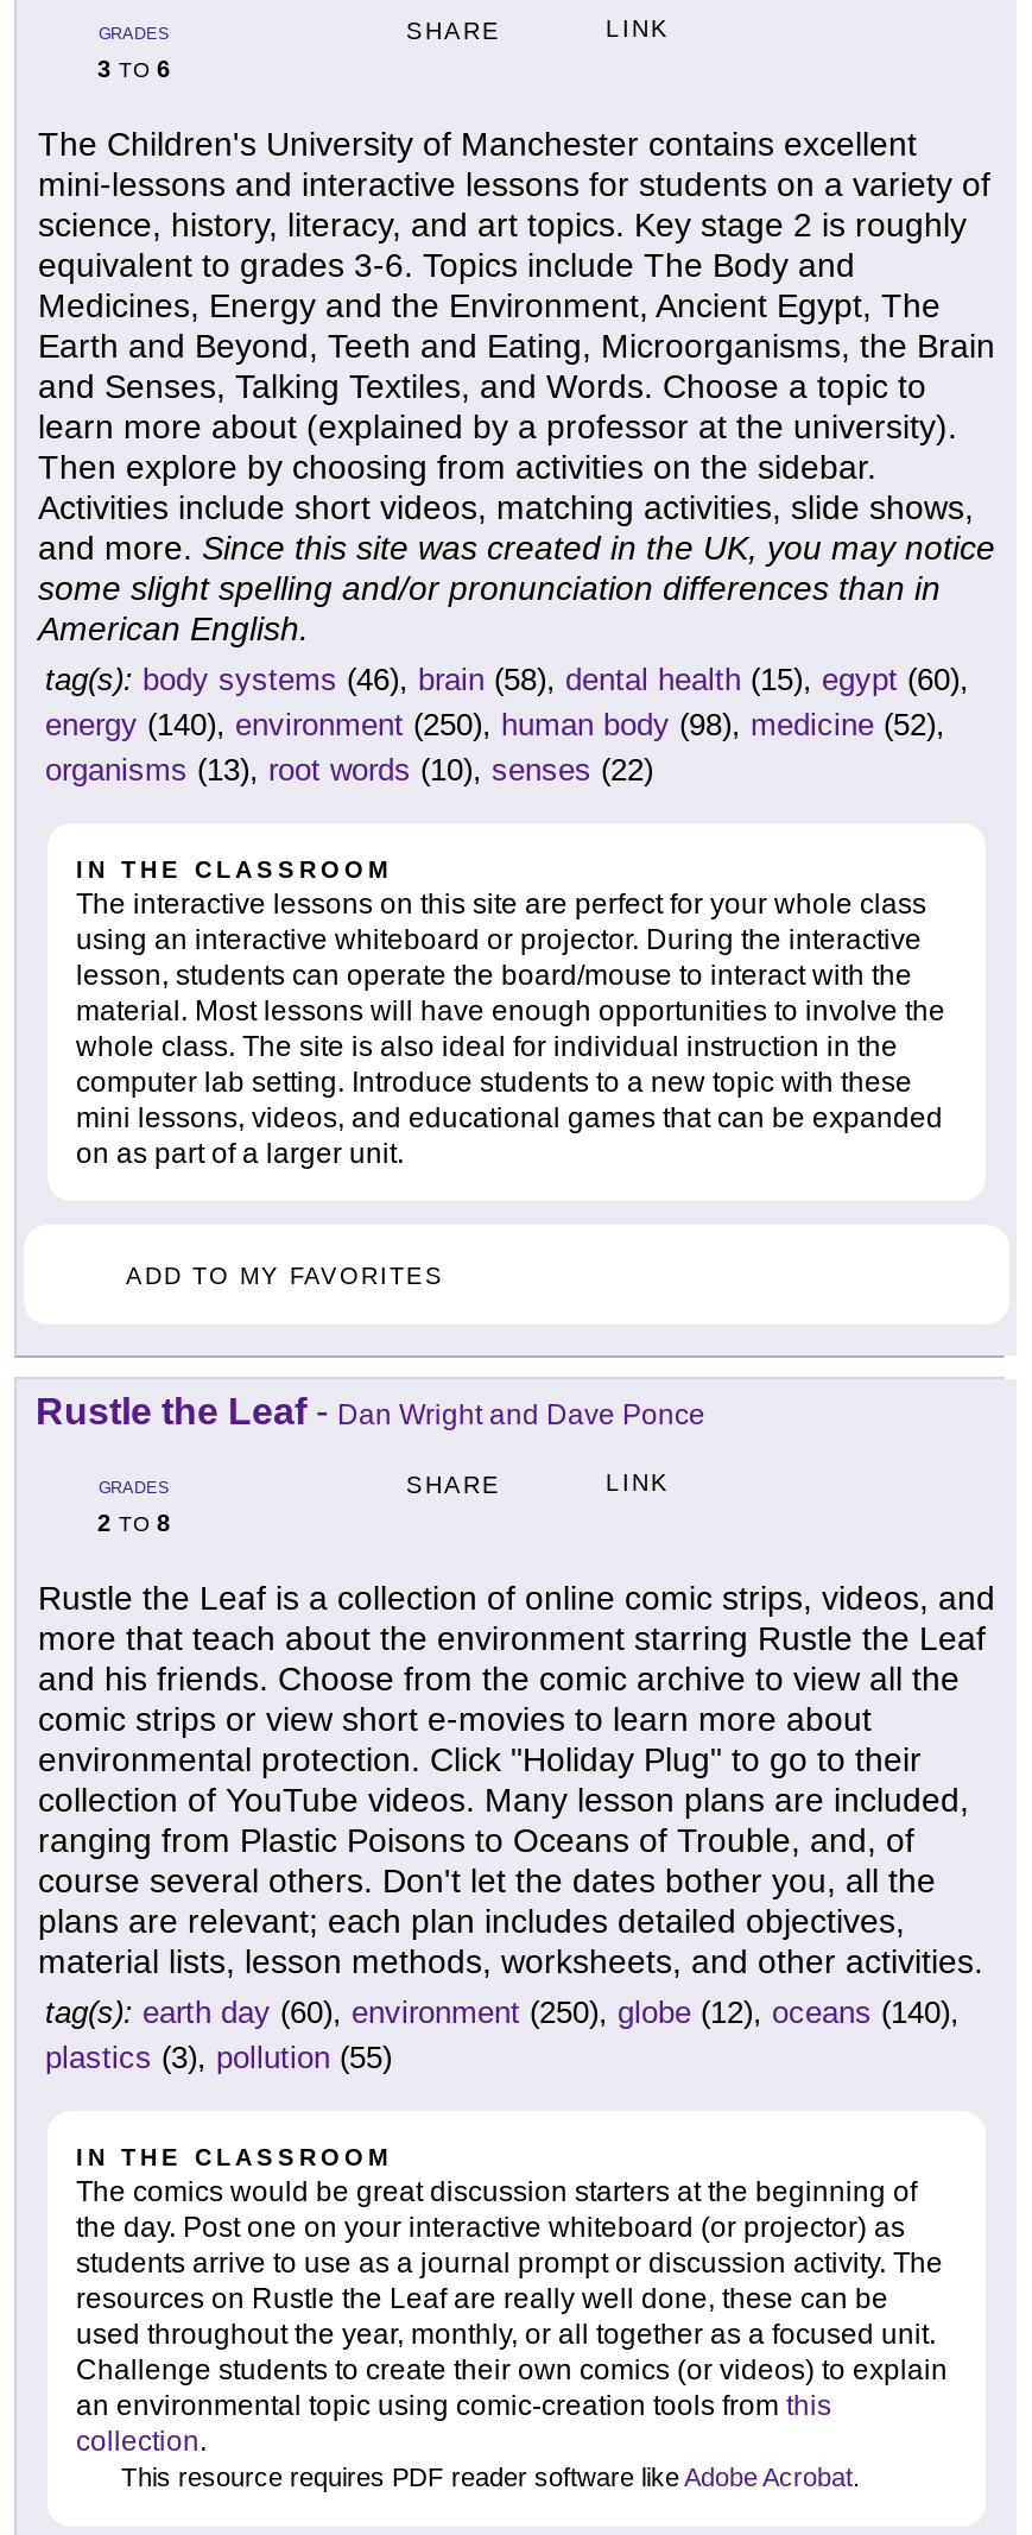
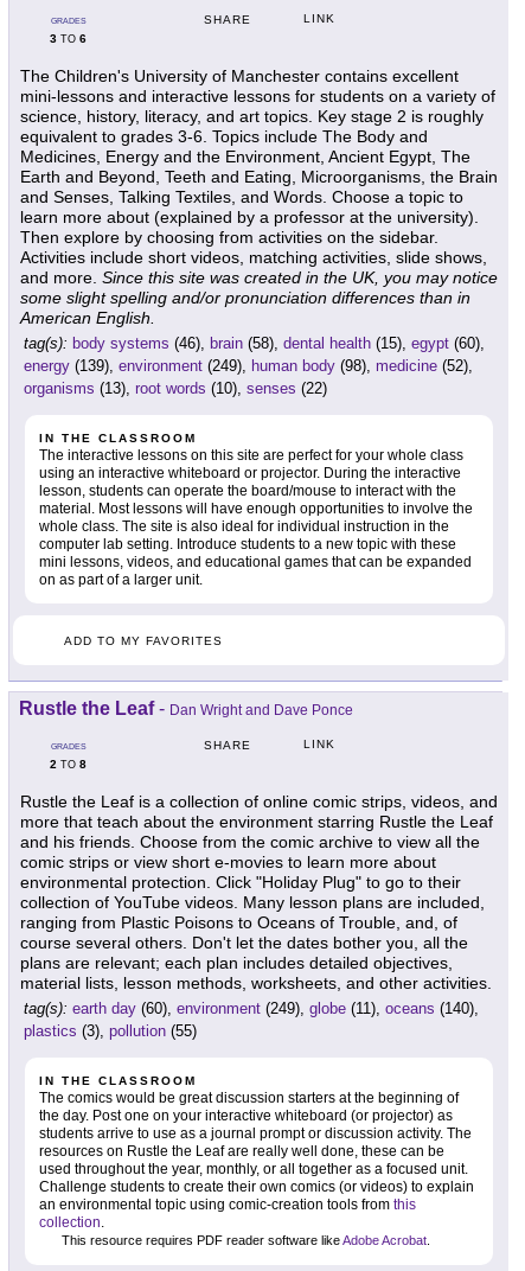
[45,708,945,743] energy (140), environment (250), human body (98), medicine (52), -> [24,357,473,375] energy (139), environment (249), human body (98), medicine (52),
[45,1995,960,2031] tag(s): earth day (60), environment (250), globe (12), oceans (140), -> [24,1000,479,1018] tag(s): earth day (60), environment (249), globe (11), oceans (140),

